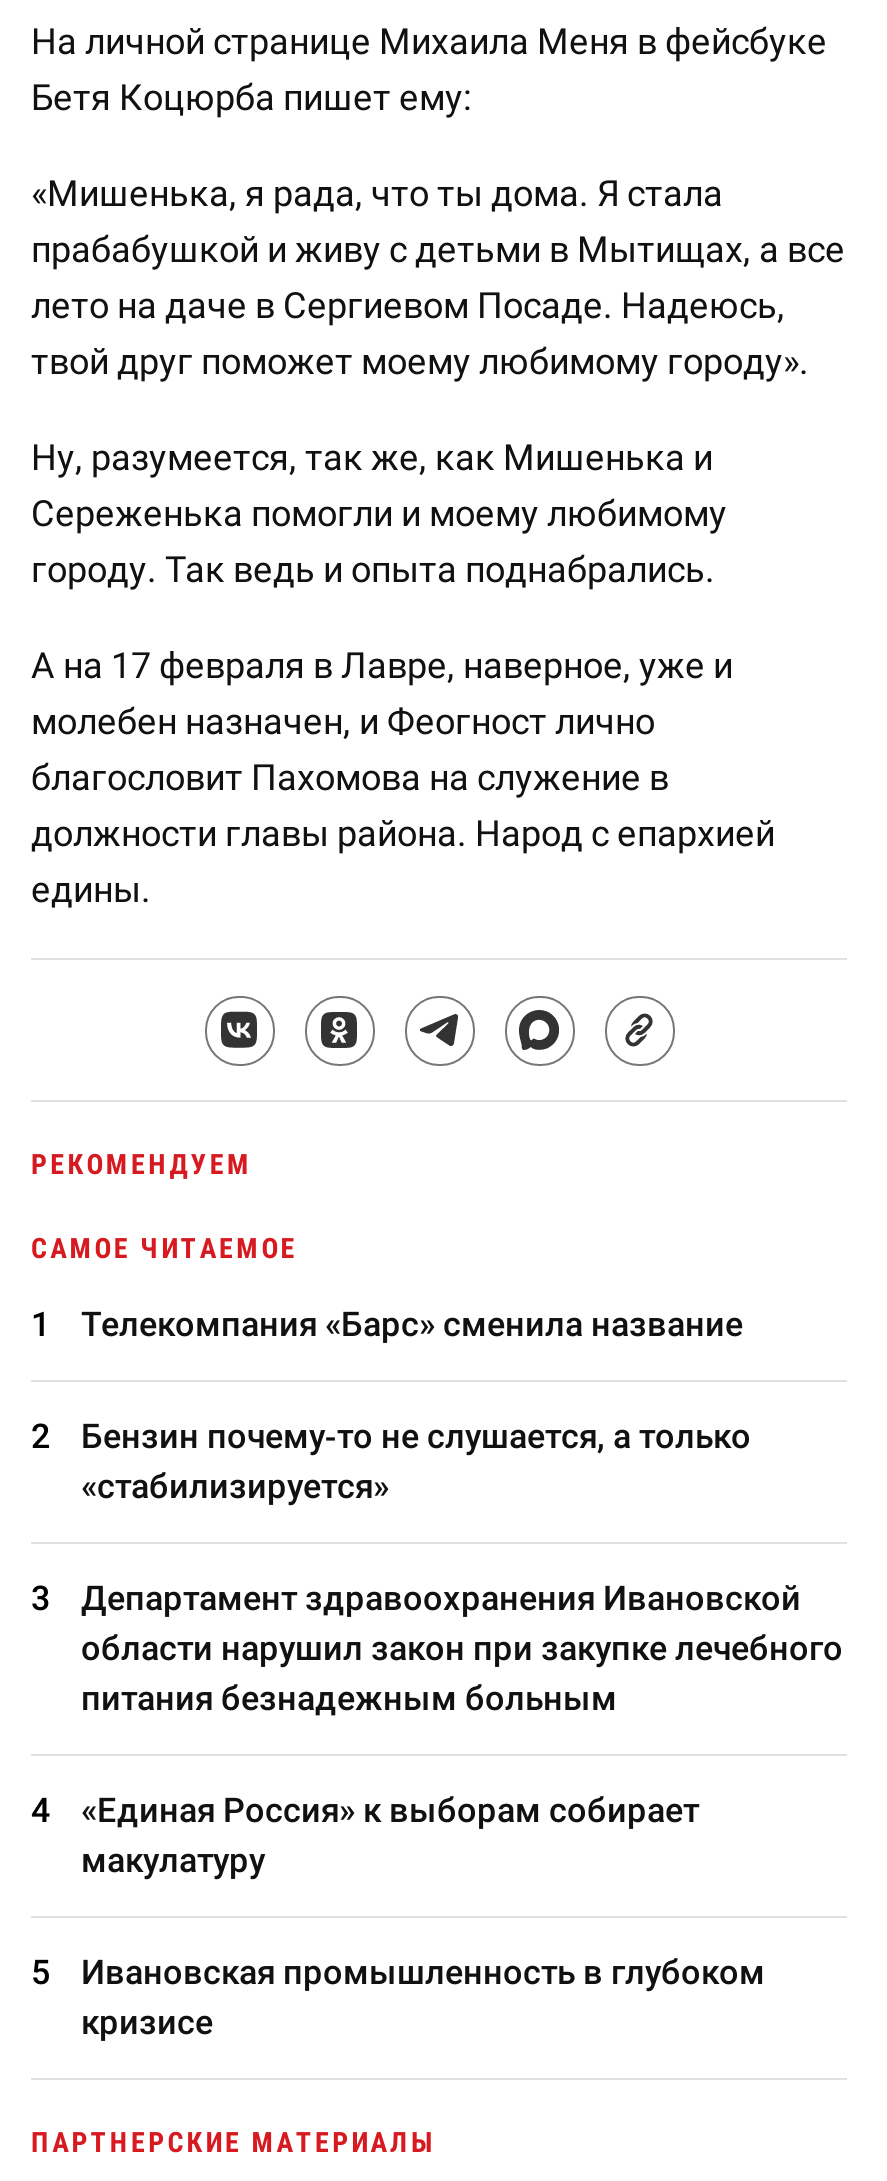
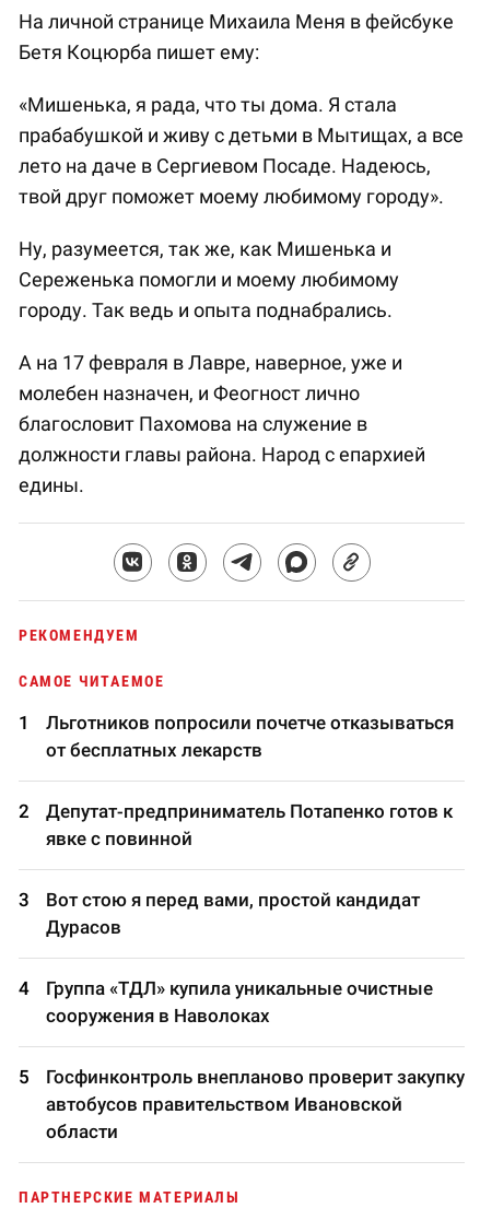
[81,1304,743,1344] Телекомпания «Барс» сменила название -> [46,712,454,761] Льготников попросили почетче отказываться | от бесплатных лекарств
[81,1416,751,1506] Бензин почему-то не слушается, а только | «стабилизируется» -> [46,800,453,849] Депутат-предприниматель Потапенко готов к | явке с повинной
[81,1578,843,1718] Департамент здравоохранения Ивановской | области нарушил закон при закупке лечебного | питания безнадежным больным -> [46,889,420,938] Вот стою я перед вами, простой кандидат | Дурасов
[81,1790,699,1880] «Единая Россия» к выборам собирает | макулатуру -> [46,977,433,1027] Группа «ТДЛ» купила уникальные очистные | сооружения в Наволоках
[81,1952,765,2042] Ивановская промышленность в глубоком | кризисе -> [46,1066,465,1142] Госфинконтроль внепланово проверит закупку | автобусов правительством Ивановской | области

